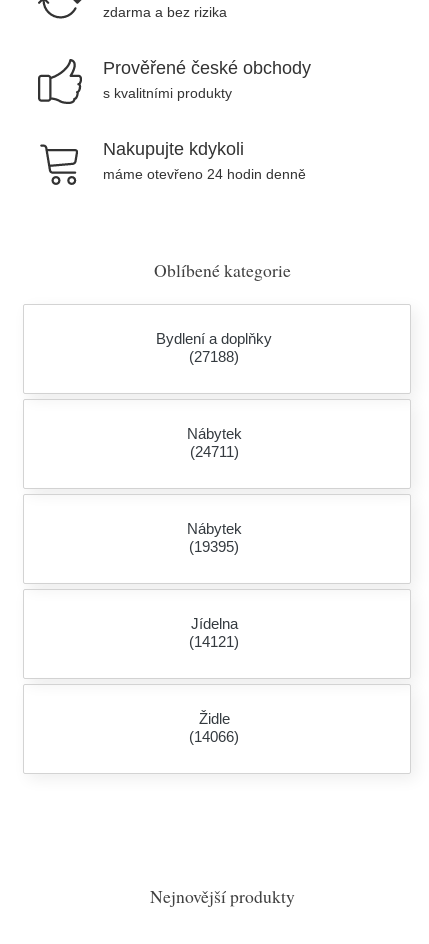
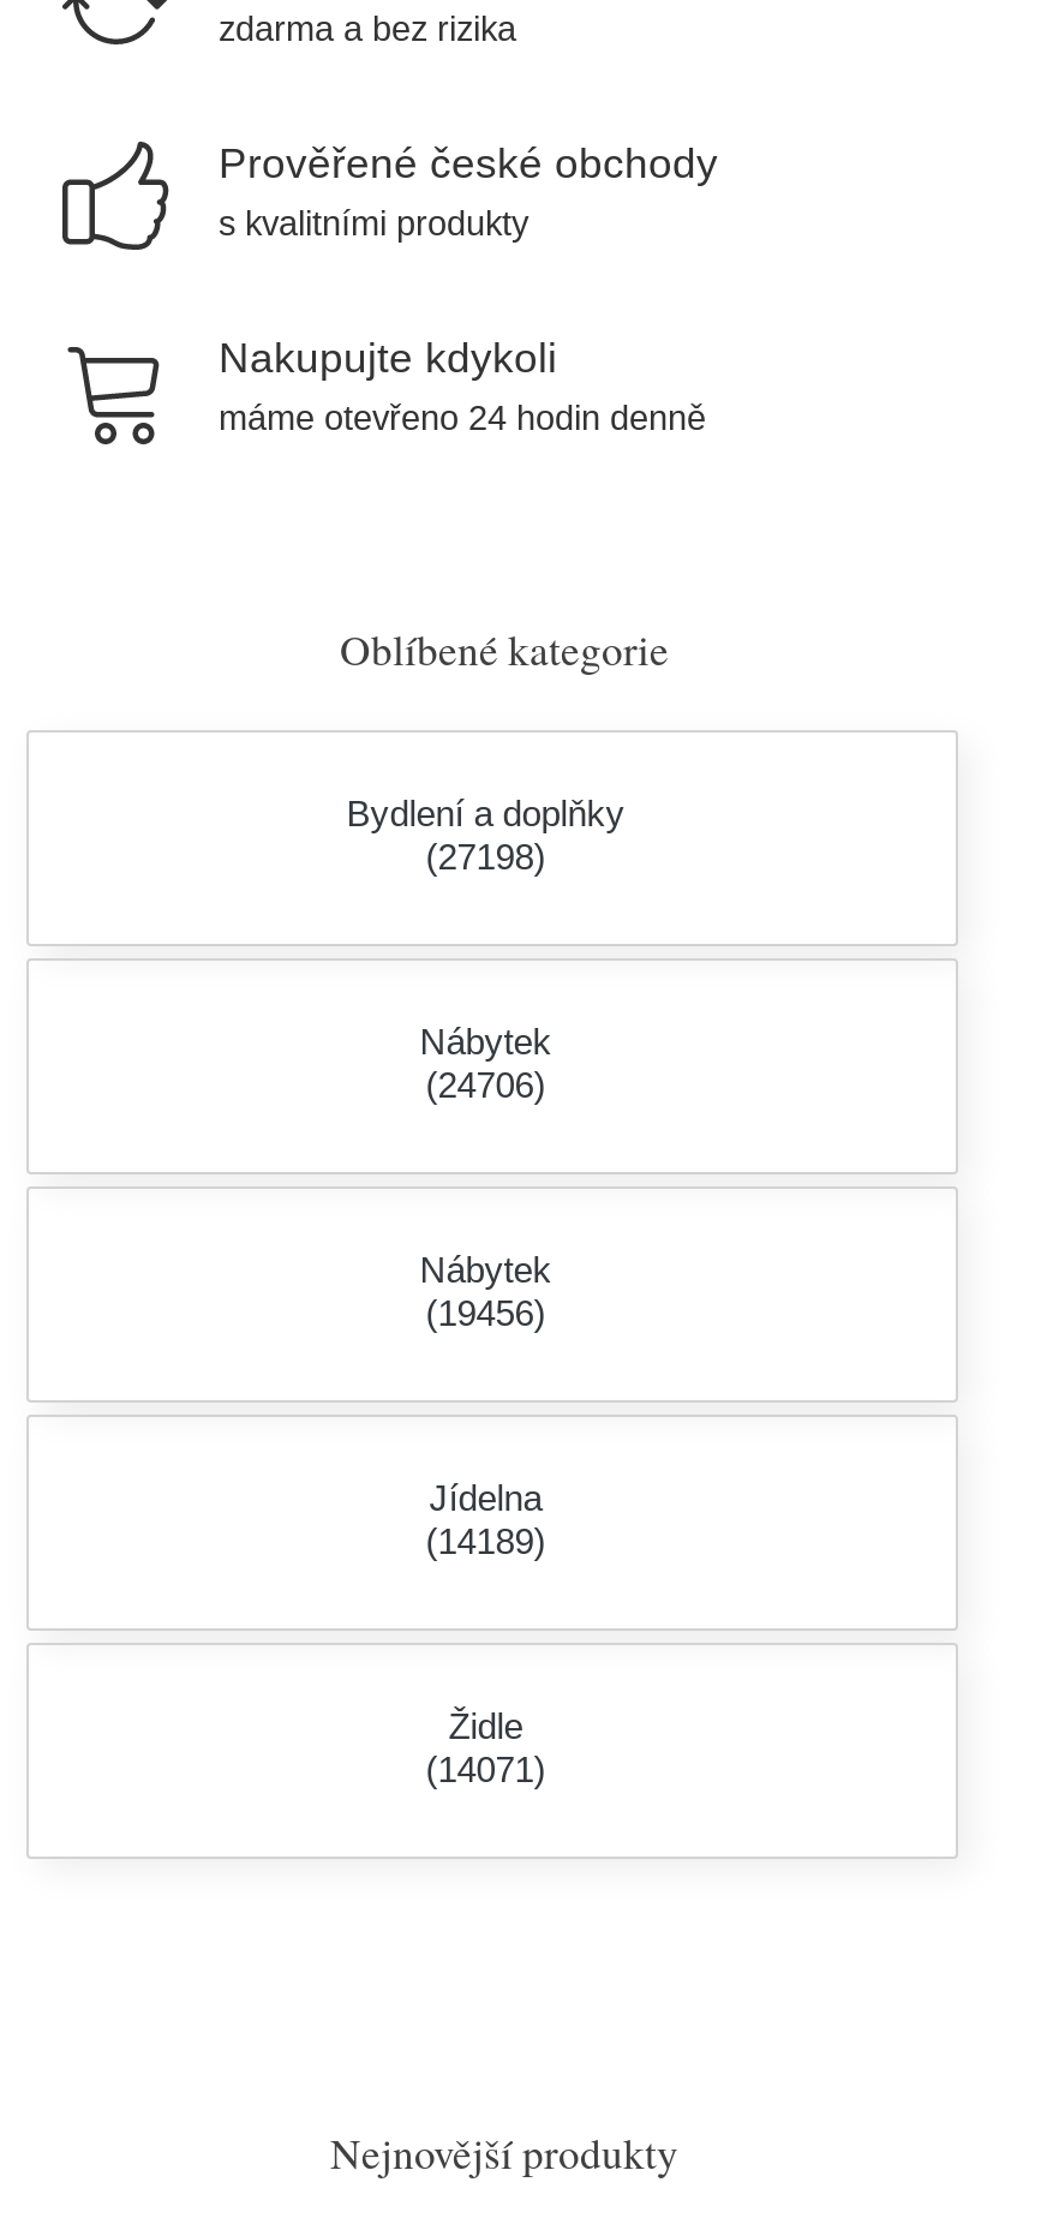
[189,348,239,365] (27188) -> [426,836,546,877] (27198)
[190,443,239,460] (24711) -> [426,1064,546,1105] (24706)
[189,538,239,555] (19395) -> [426,1292,546,1333] (19456)
[189,633,239,650] (14121) -> [426,1520,546,1561] (14189)
[189,728,239,745] (14066) -> [426,1748,546,1789] (14071)

